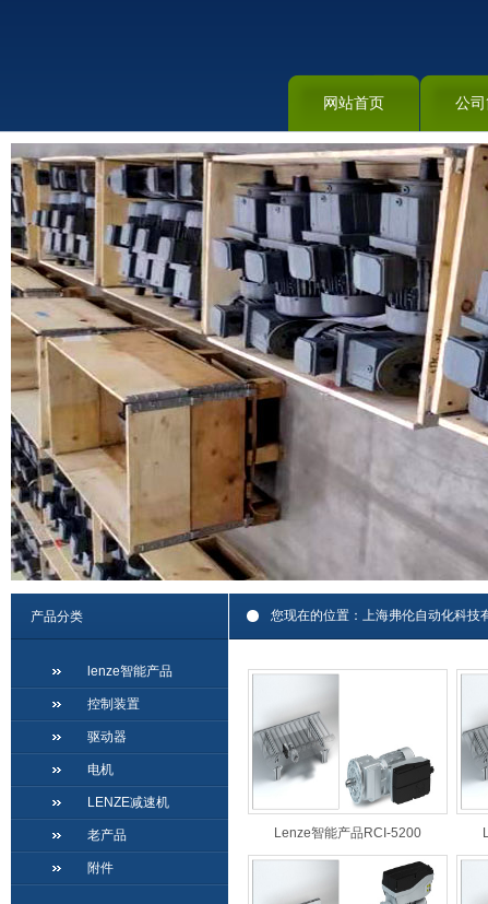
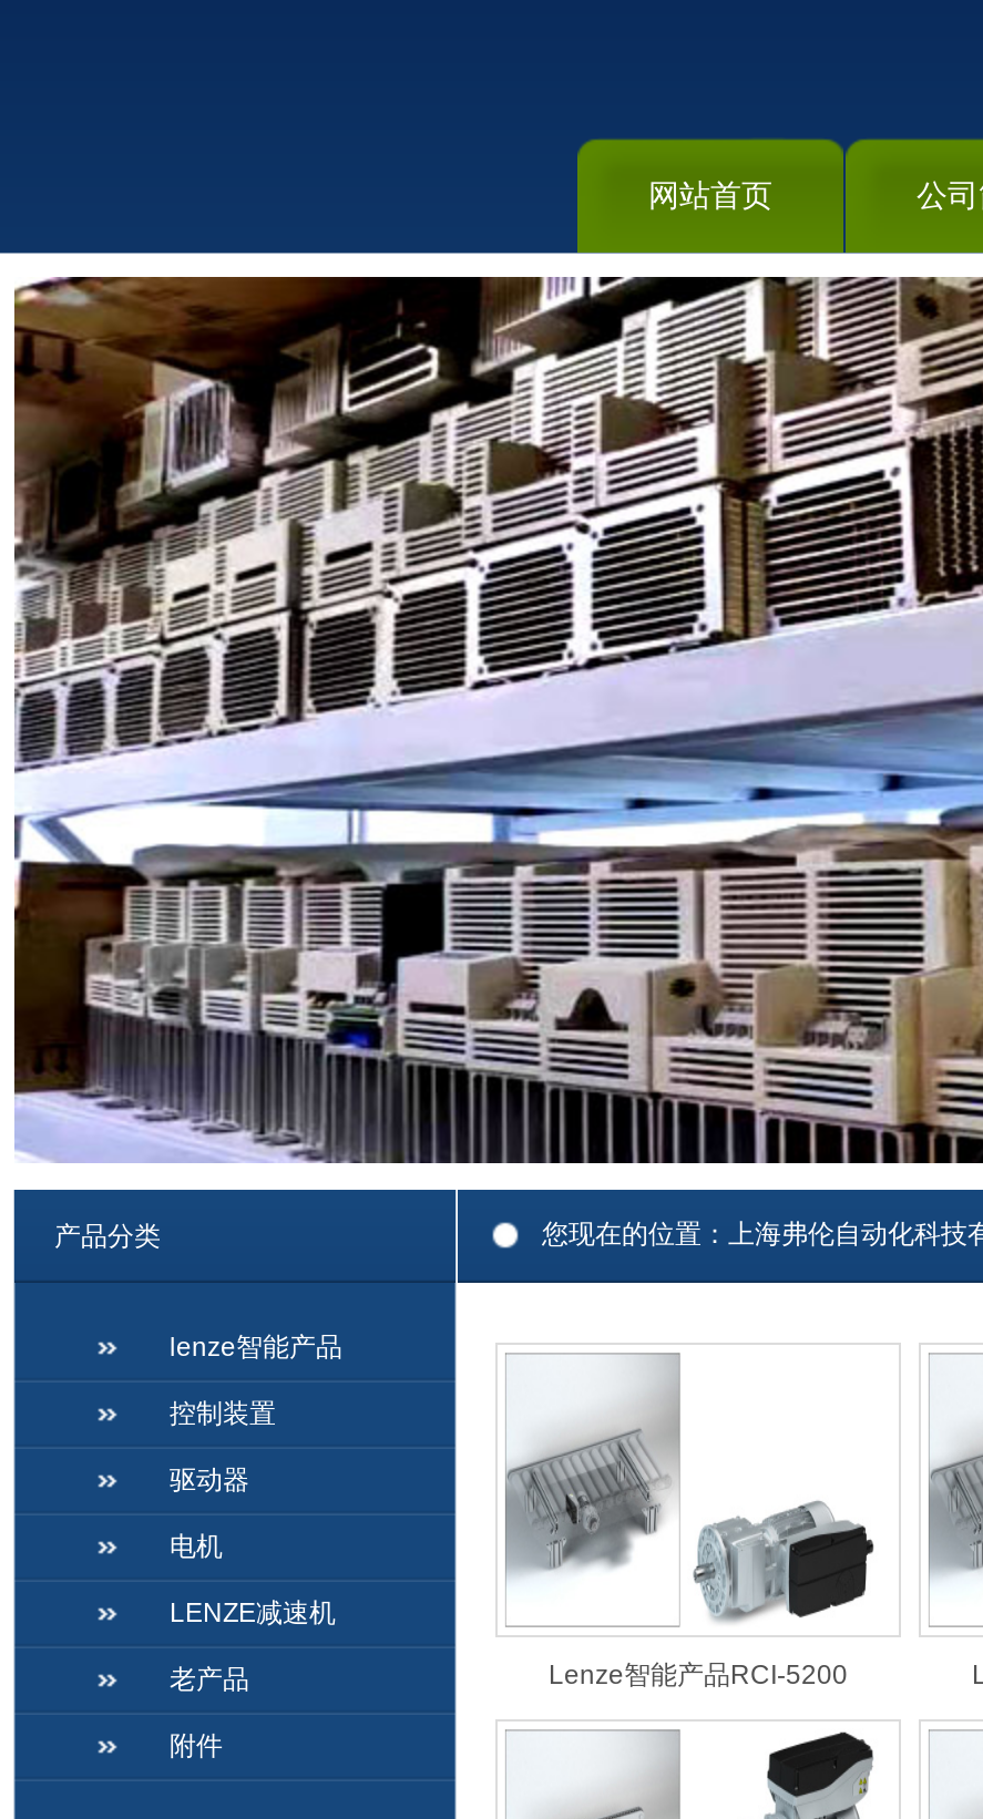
[10,143,485,582] [image] -> [12,277,976,1165] [image]

